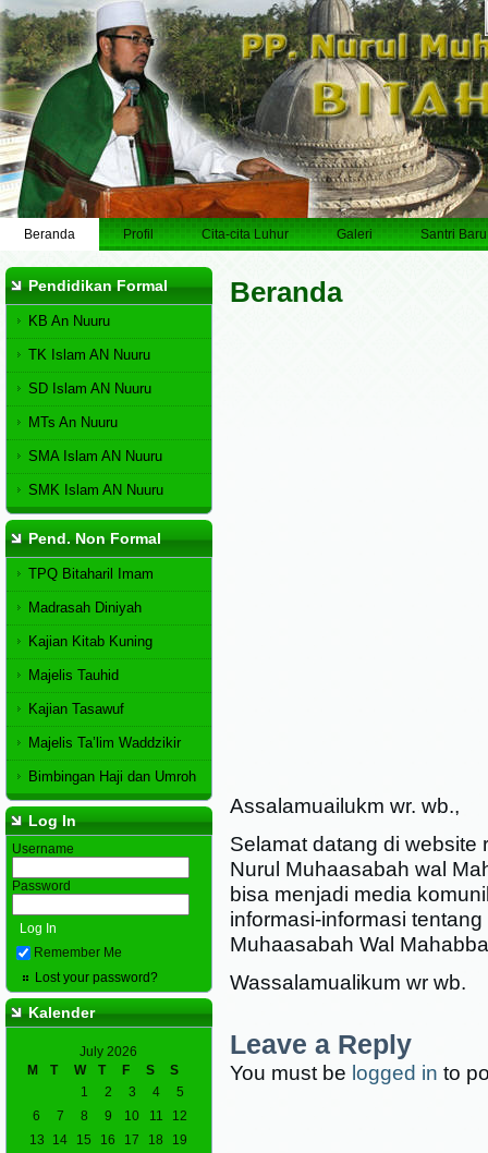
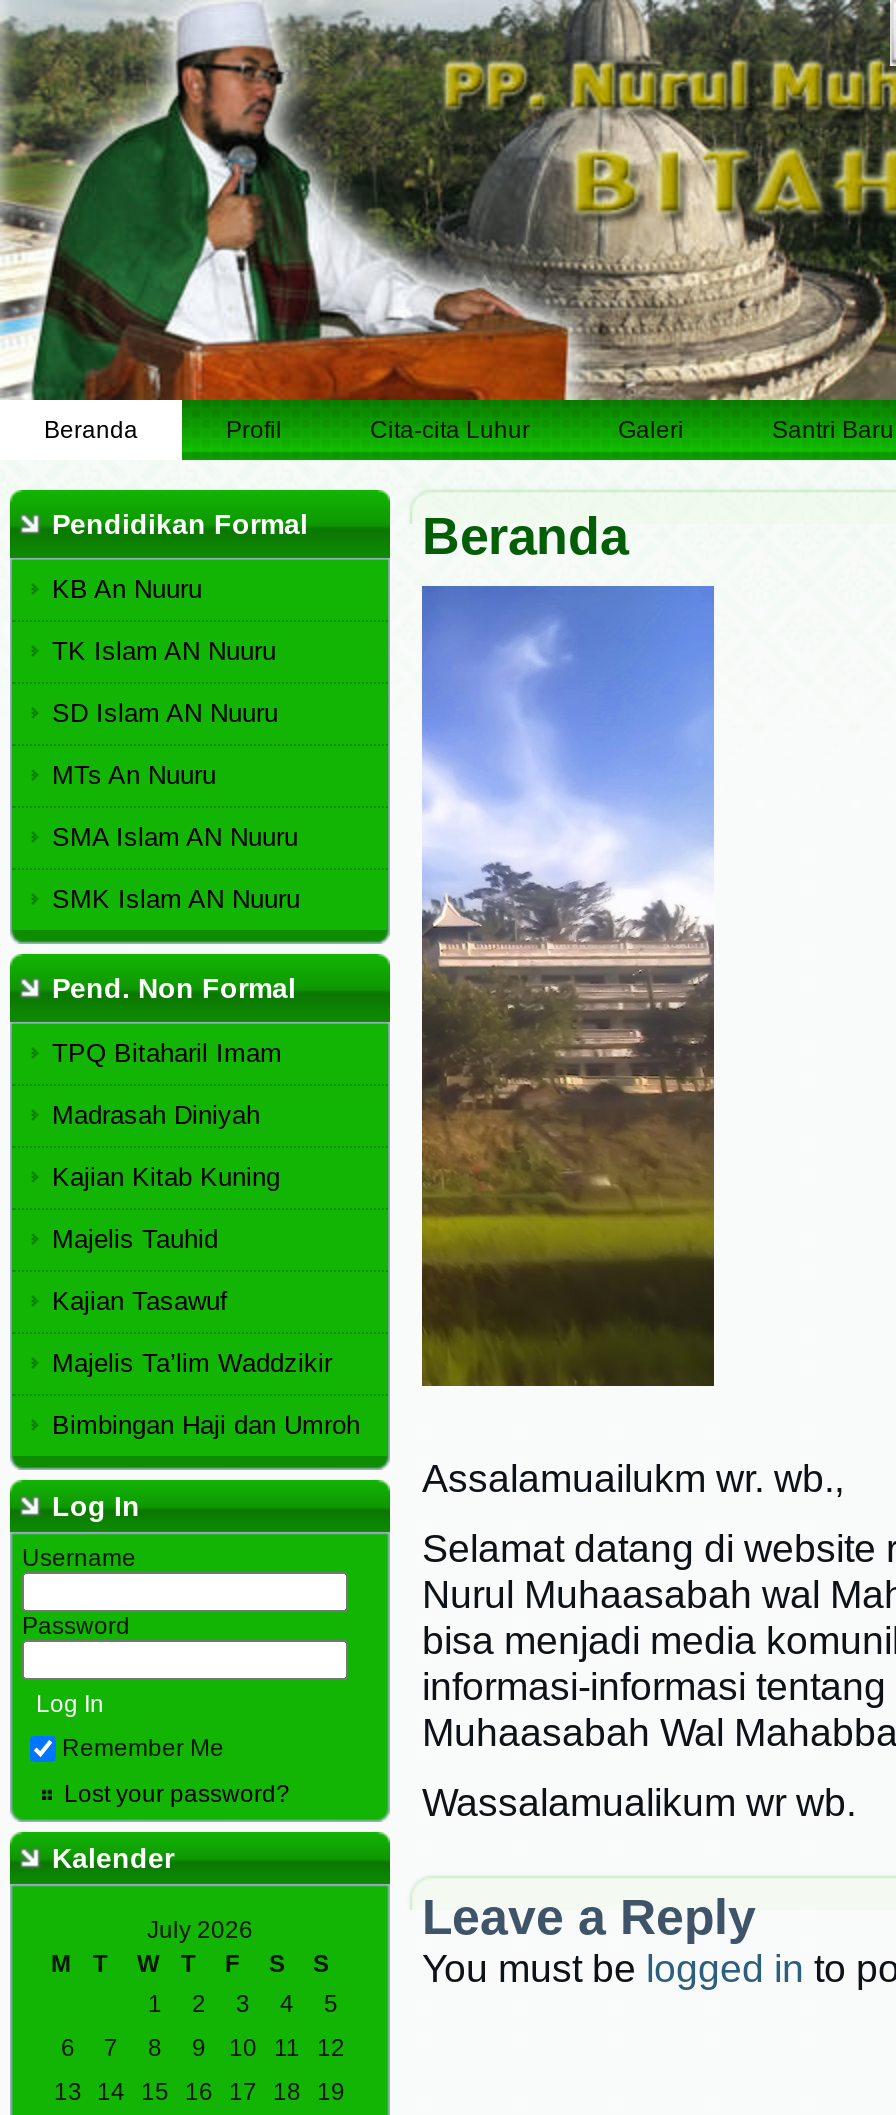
none -> [420,584,716,1388] [image]

